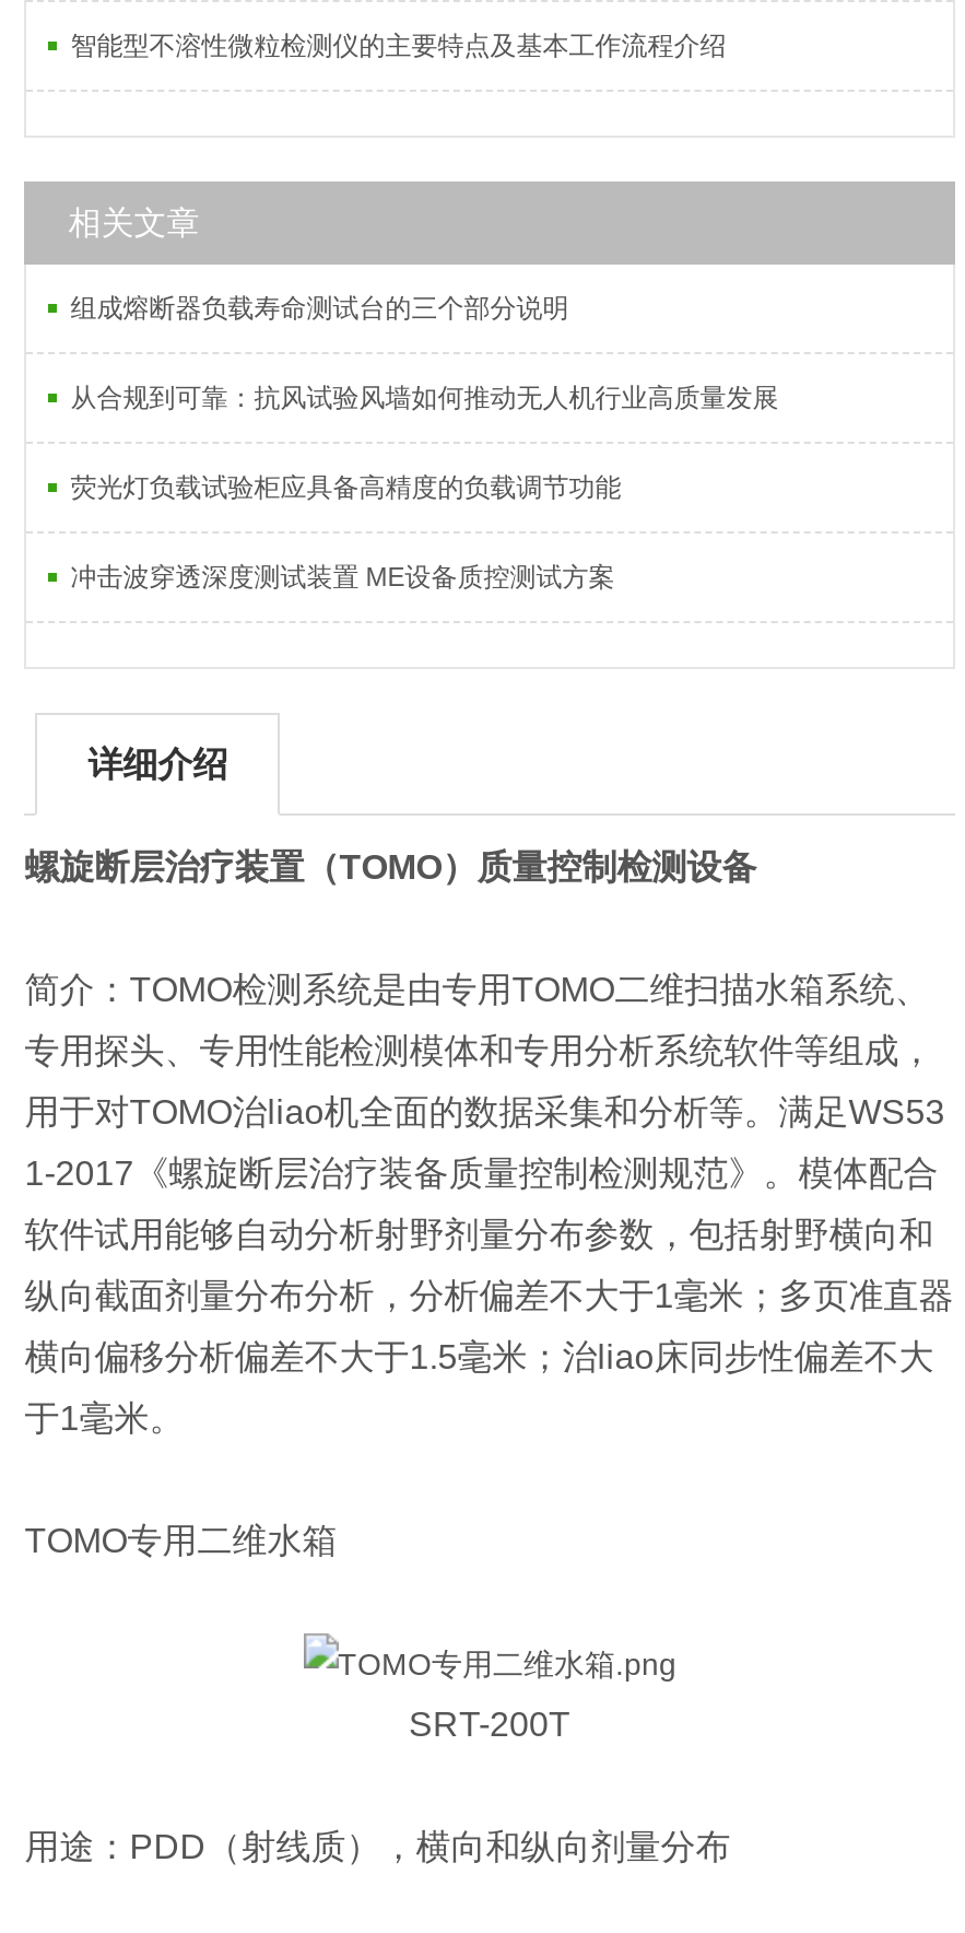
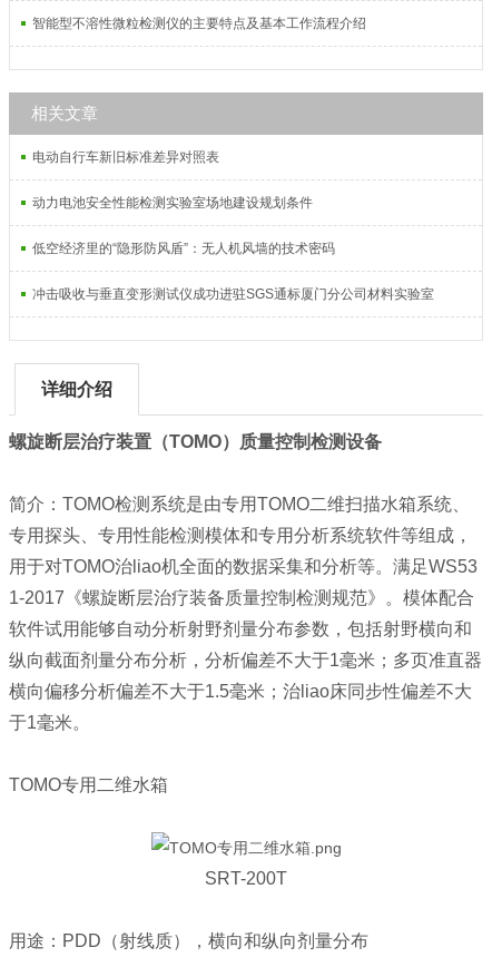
[70,293,569,324] 组成熔断器负载寿命测试台的三个部分说明 -> [33,149,220,165] 电动自行车新旧标准差异对照表
[70,383,779,413] 从合规到可靠：抗风试验风墙如何推动无人机行业高质量发展 -> [33,195,313,211] 动力电池安全性能检测实验室场地建设规划条件
[70,472,621,503] 荧光灯负载试验柜应具备高精度的负载调节功能 -> [33,241,335,256] 低空经济里的“隐形防风盾”：无人机风墙的技术密码
[70,562,615,593] 冲击波穿透深度测试装置 ME设备质控测试方案 -> [33,286,434,302] 冲击吸收与垂直变形测试仪成功进驻SGS通标厦门分公司材料实验室

